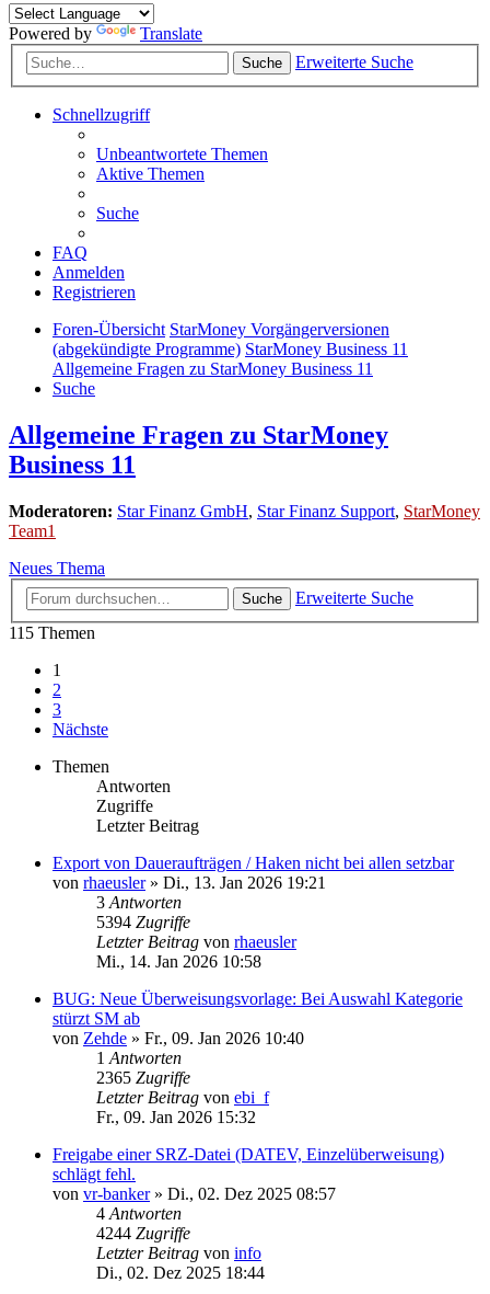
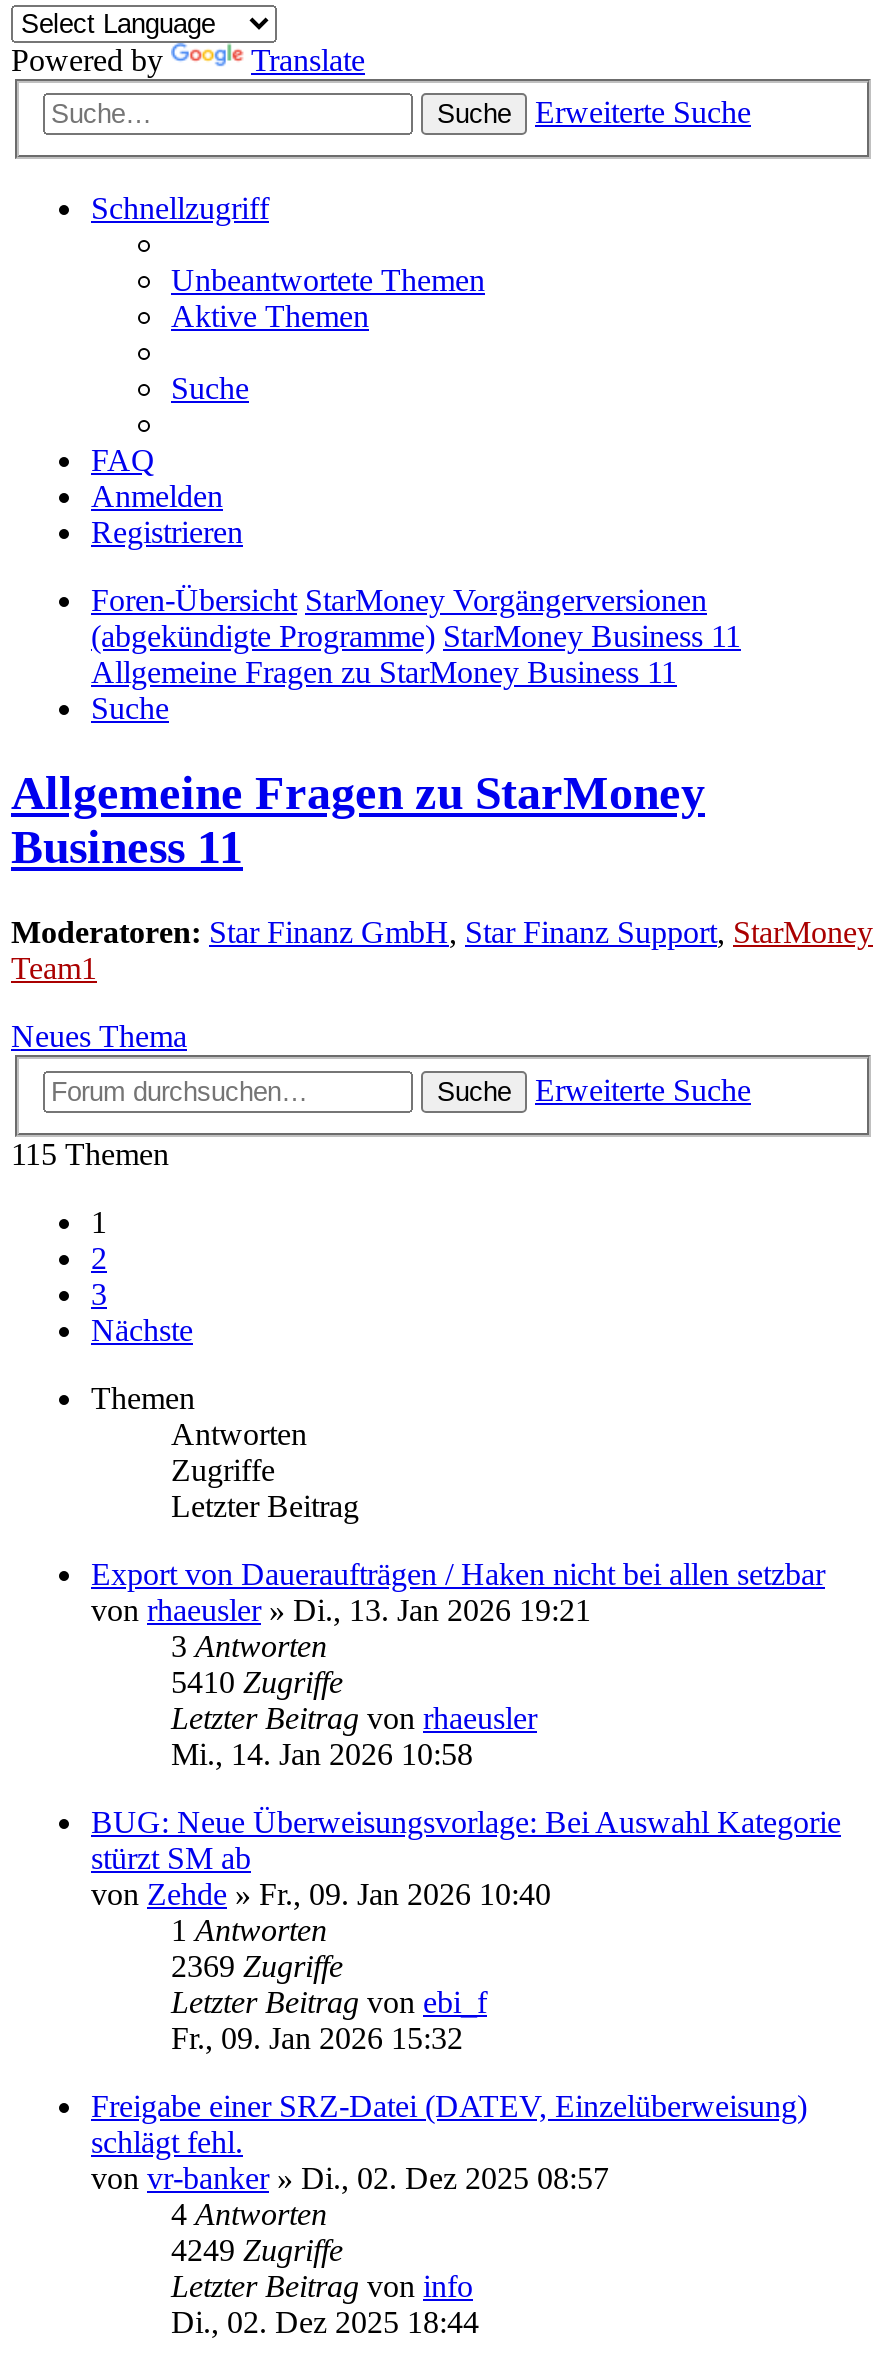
[96,913,190,931] 5394 Zugriffe -> [171,1665,343,1699] 5410 Zugriffe
[96,1068,190,1087] 2365 Zugriffe -> [171,1949,343,1983] 2369 Zugriffe
[96,1224,190,1242] 4244 Zugriffe -> [171,2233,343,2267] 4249 Zugriffe

